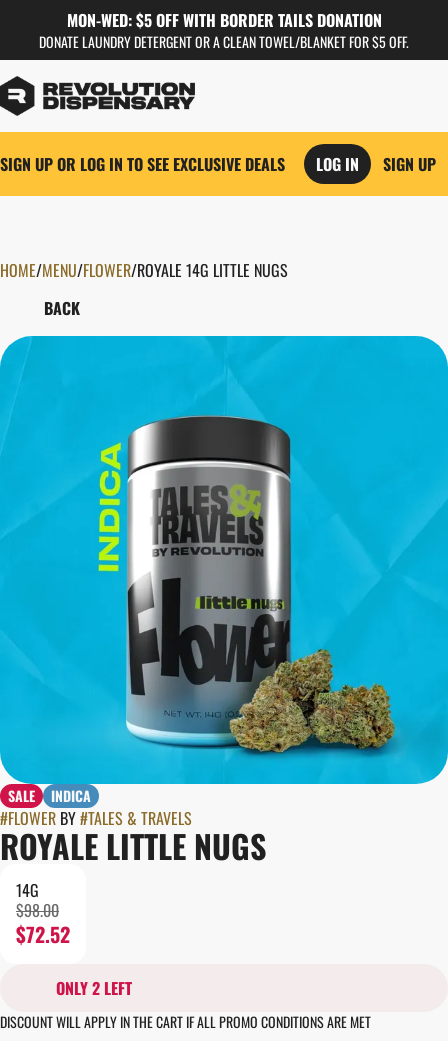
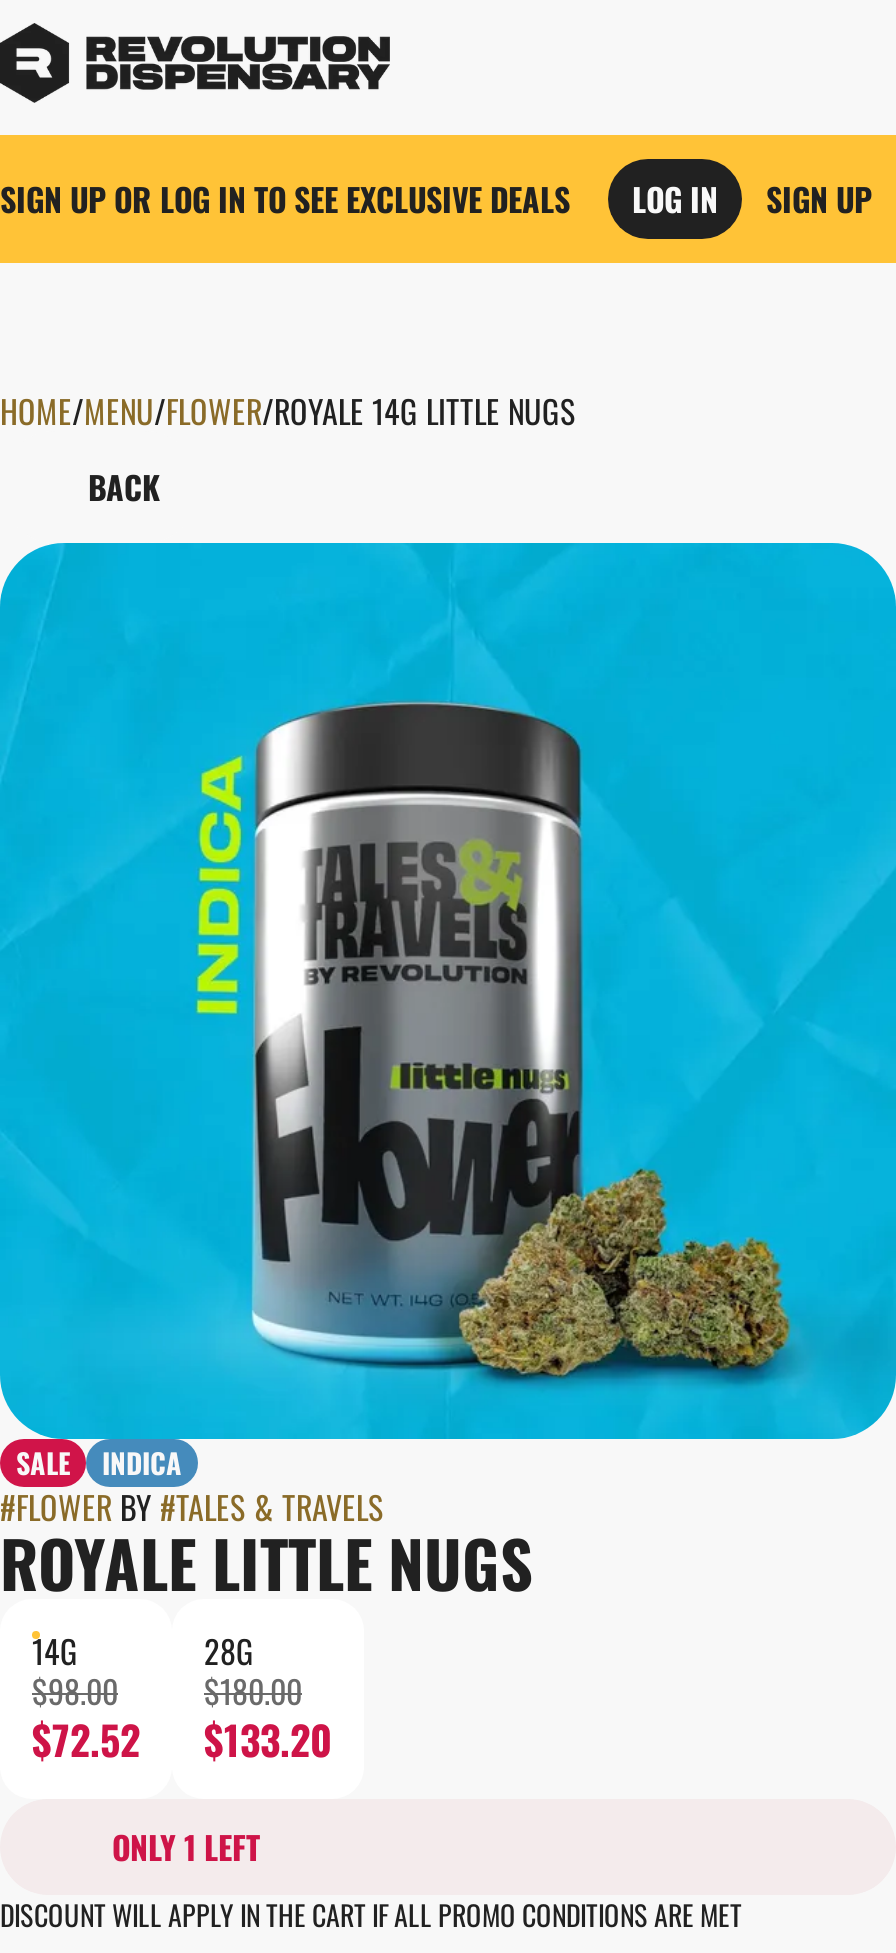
[39,8,409,52] MON-WED: $5 OFF WITH BORDER TAILS DONATION | DONATE LAUNDRY DETERGENT OR A CLEAN TOWEL/BLANKET FOR $5 OFF. -> none
[56,976,132,1000] ONLY 2 LEFT -> [112,1627,332,1871] 28G | $180.00 | $133.20 | ONLY 1 LEFT

